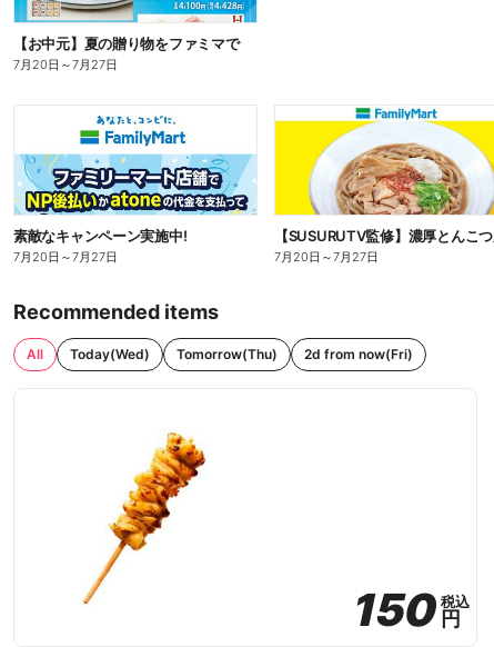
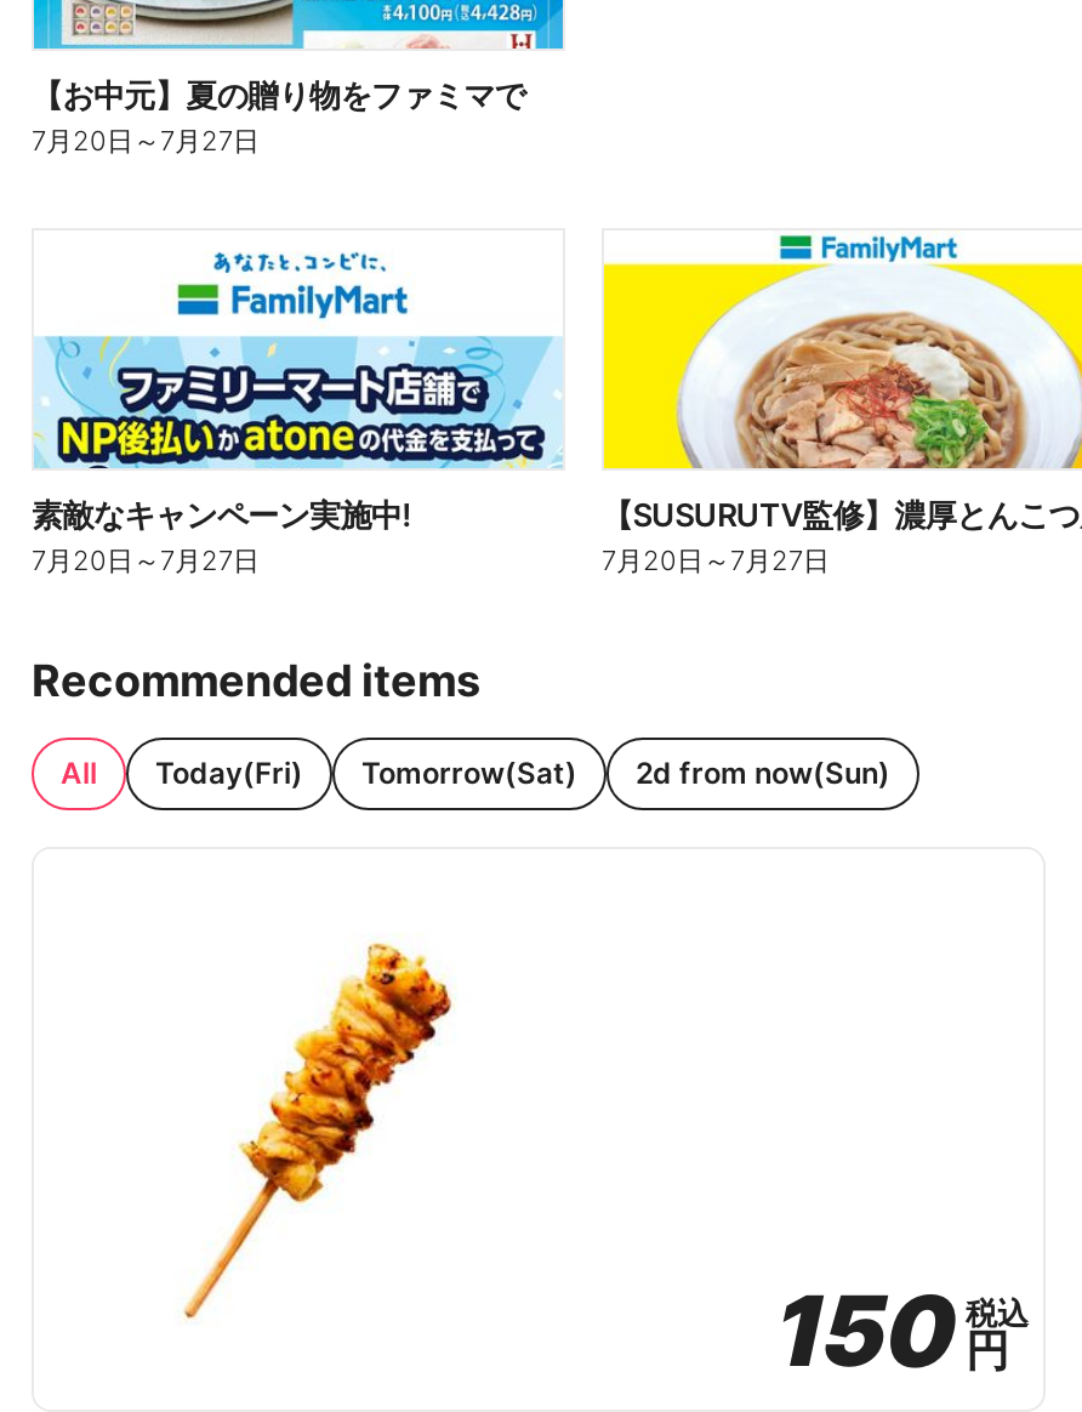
[70,345,413,362] Today(Wed) | Tomorrow(Thu) | 2d from now(Fri) -> [155,754,890,790] Today(Fri) | Tomorrow(Sat) | 2d from now(Sun)

